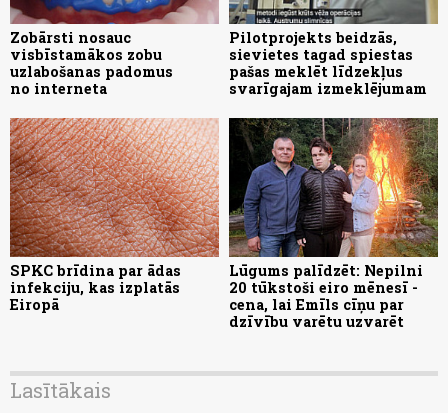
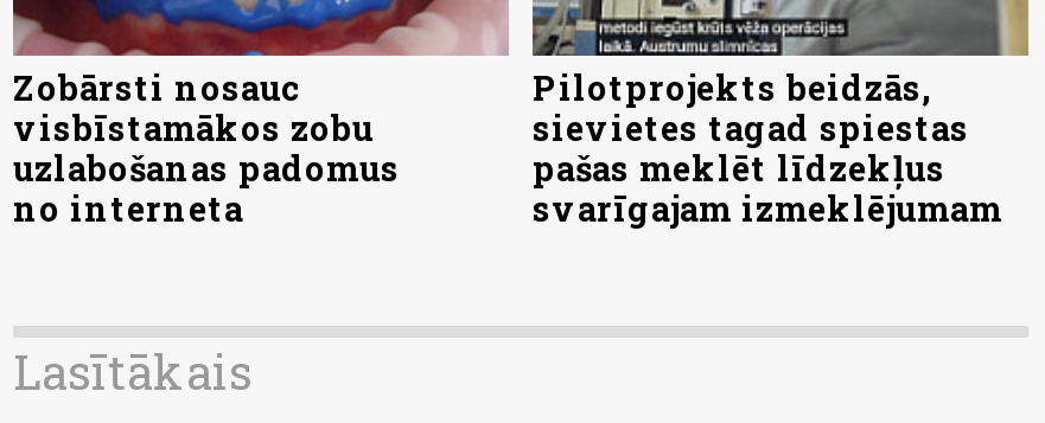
[9,117,219,314] [image] | SPKC brīdina par ādas | infekciju, kas izplatās | Eiropā -> none
[228,117,439,331] [image] | Lūgums palīdzēt: Nepilni | 20 tūkstoši eiro mēnesī - | cena, lai Emīls cīņu par | dzīvību varētu uzvarēt -> none

